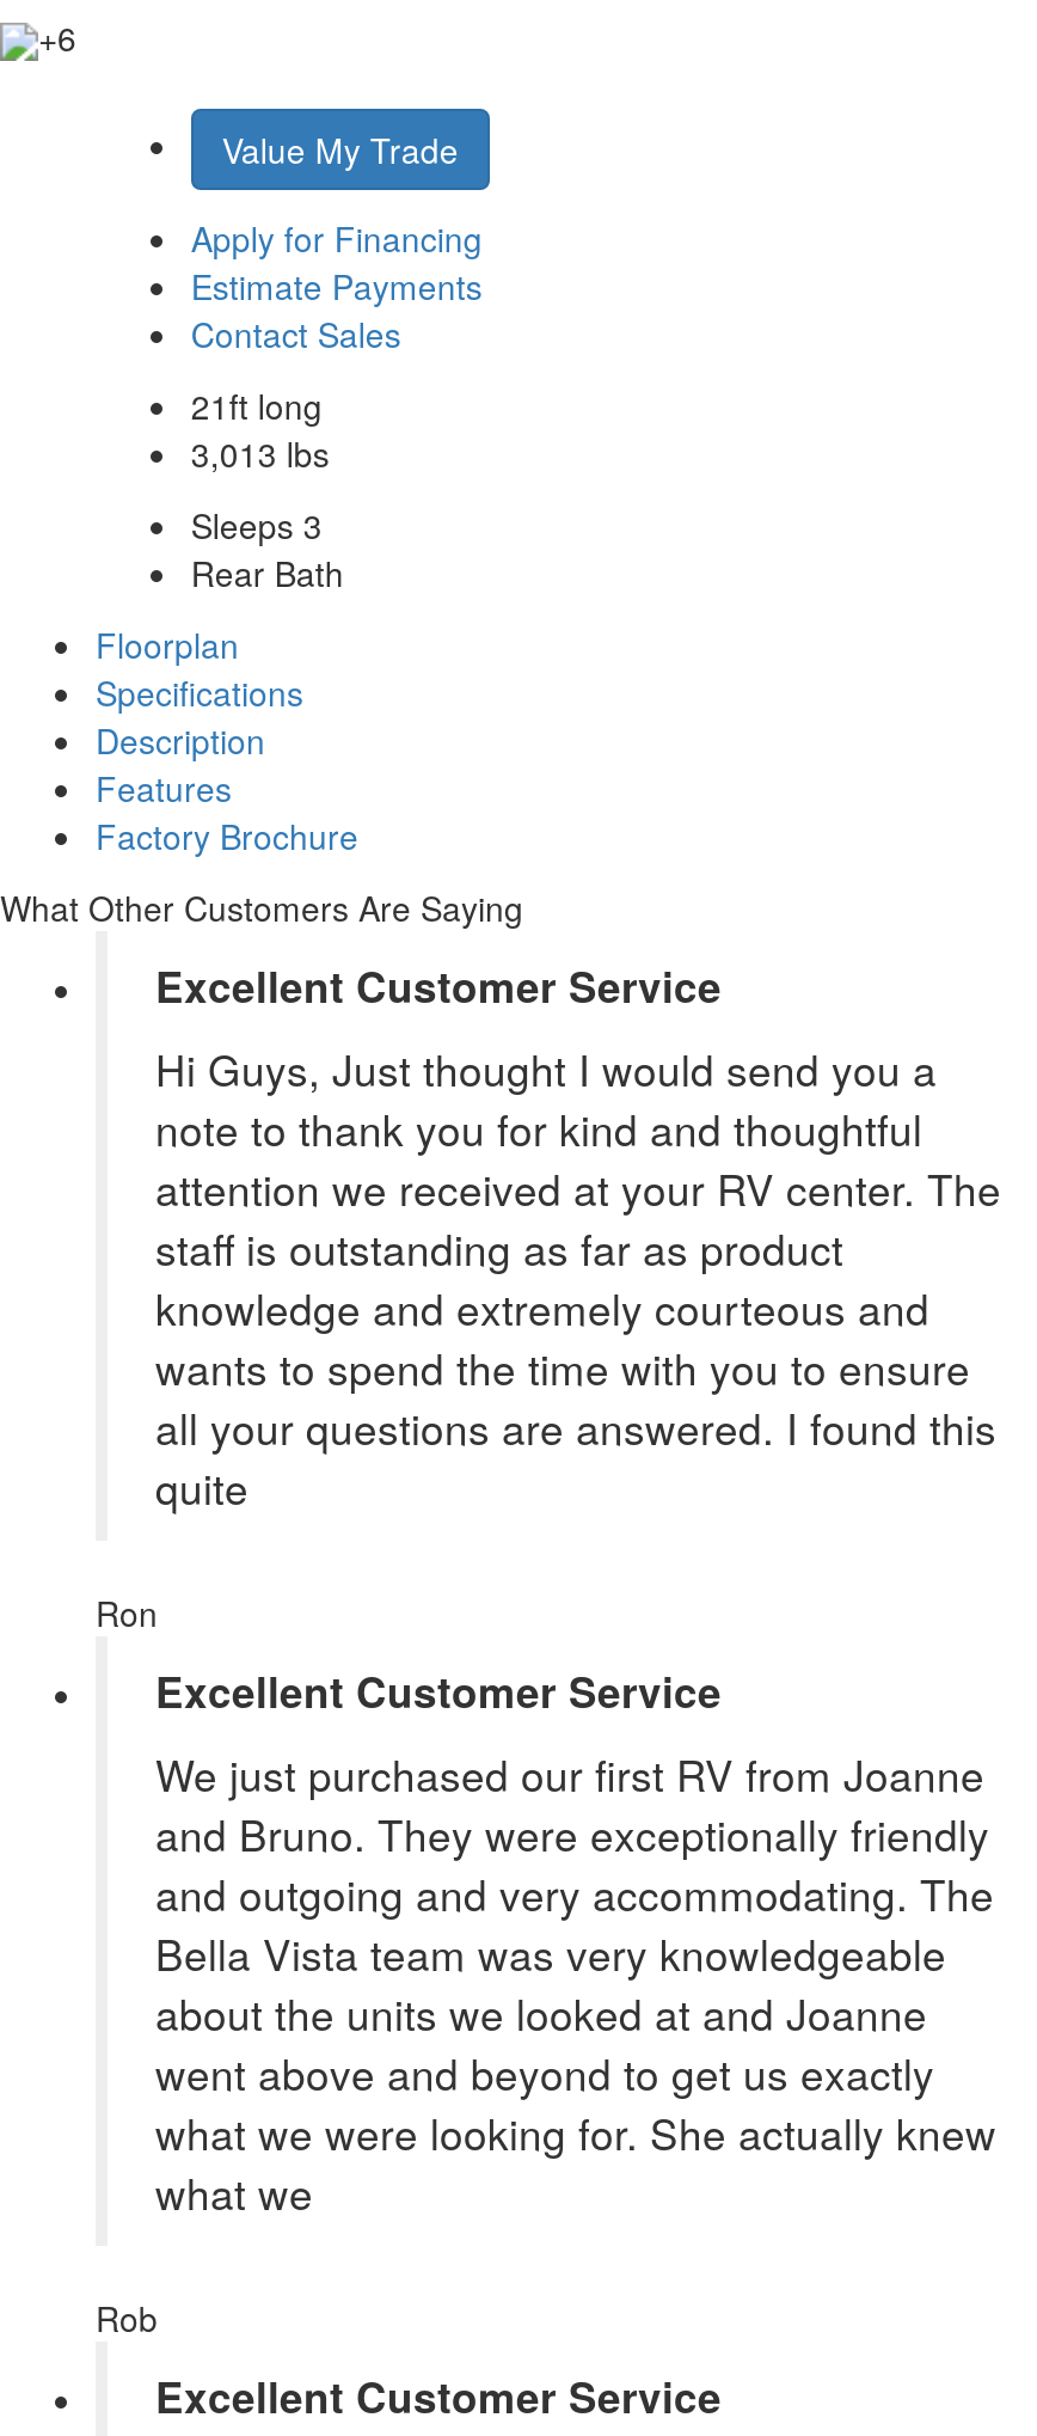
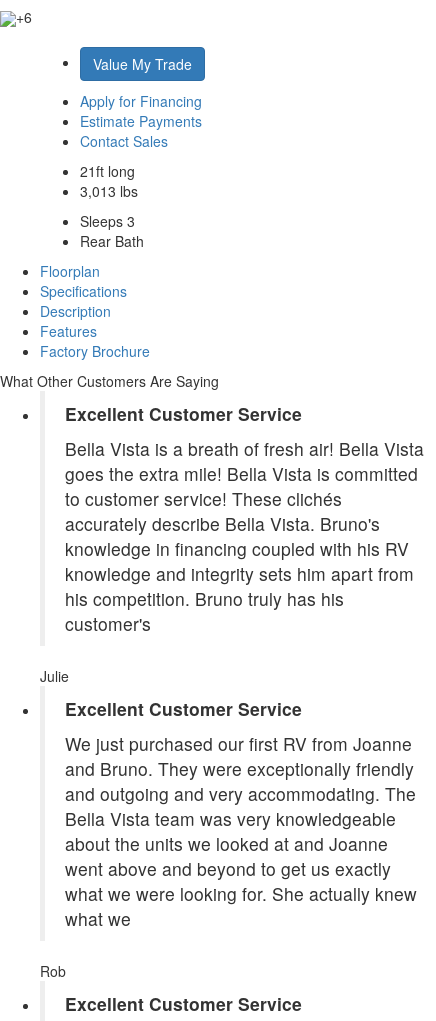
[155,1039,1001,1517] Hi Guys, Just thought I would send you a | note to thank you for kind and thoughtful | attention we received at your RV center. The | staff is outstanding as far as product | knowledge and extremely courteous and | wants to spend the time with you to ensure | all your questions are answered. I found this | quite -> [65,436,424,636] Bella Vista is a breath of fresh air! Bella Vista | goes the extra mile! Bella Vista is committed | to customer service! These clichés | accurately describe Bella Vista. Bruno's | knowledge in financing coupled with his RV | knowledge and integrity sets him apart from | his competition. Bruno truly has his | customer's
[96,1589,158,1636] Ron -> [40,666,69,686] Julie

